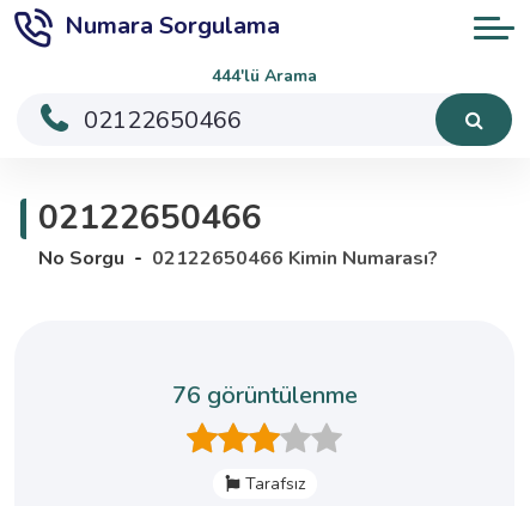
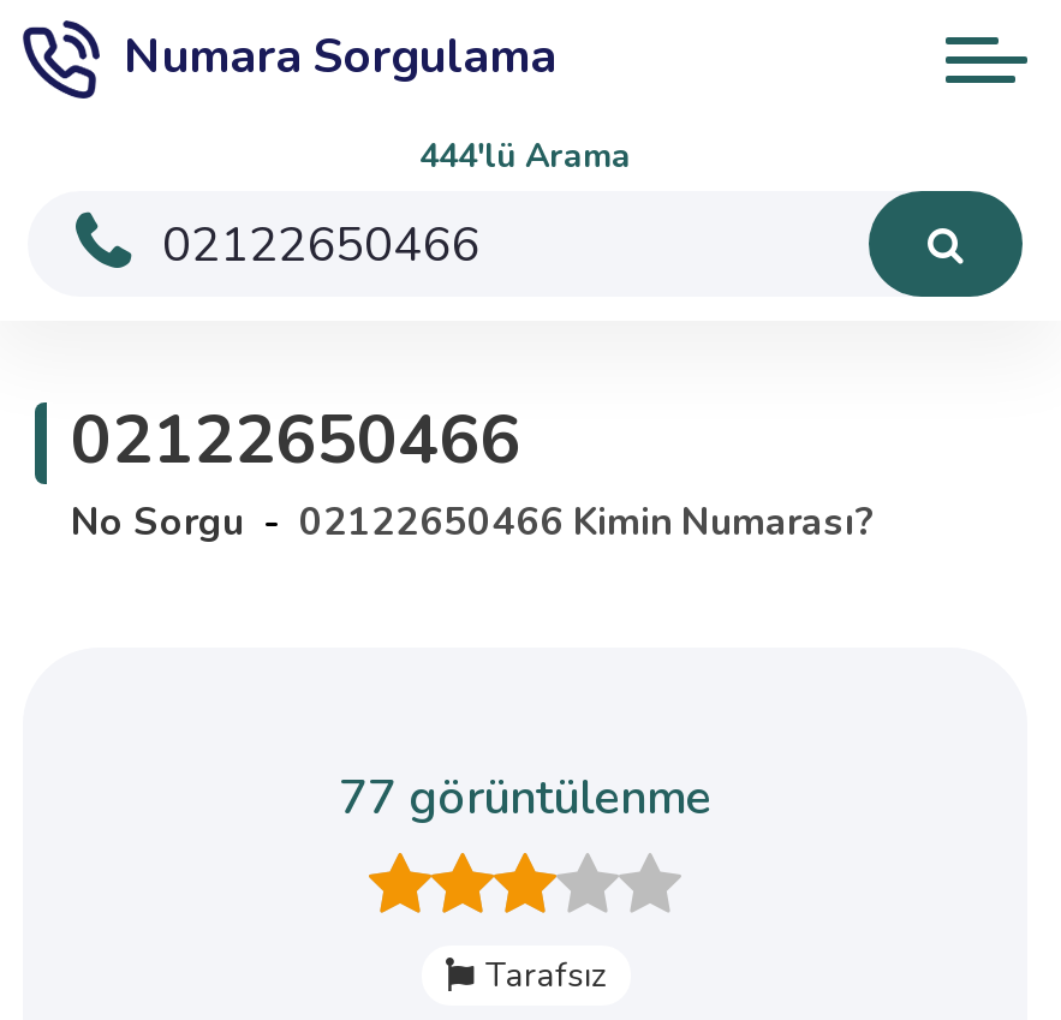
[172,379,357,411] 76 görüntülenme -> [339,765,711,830] 77 görüntülenme

